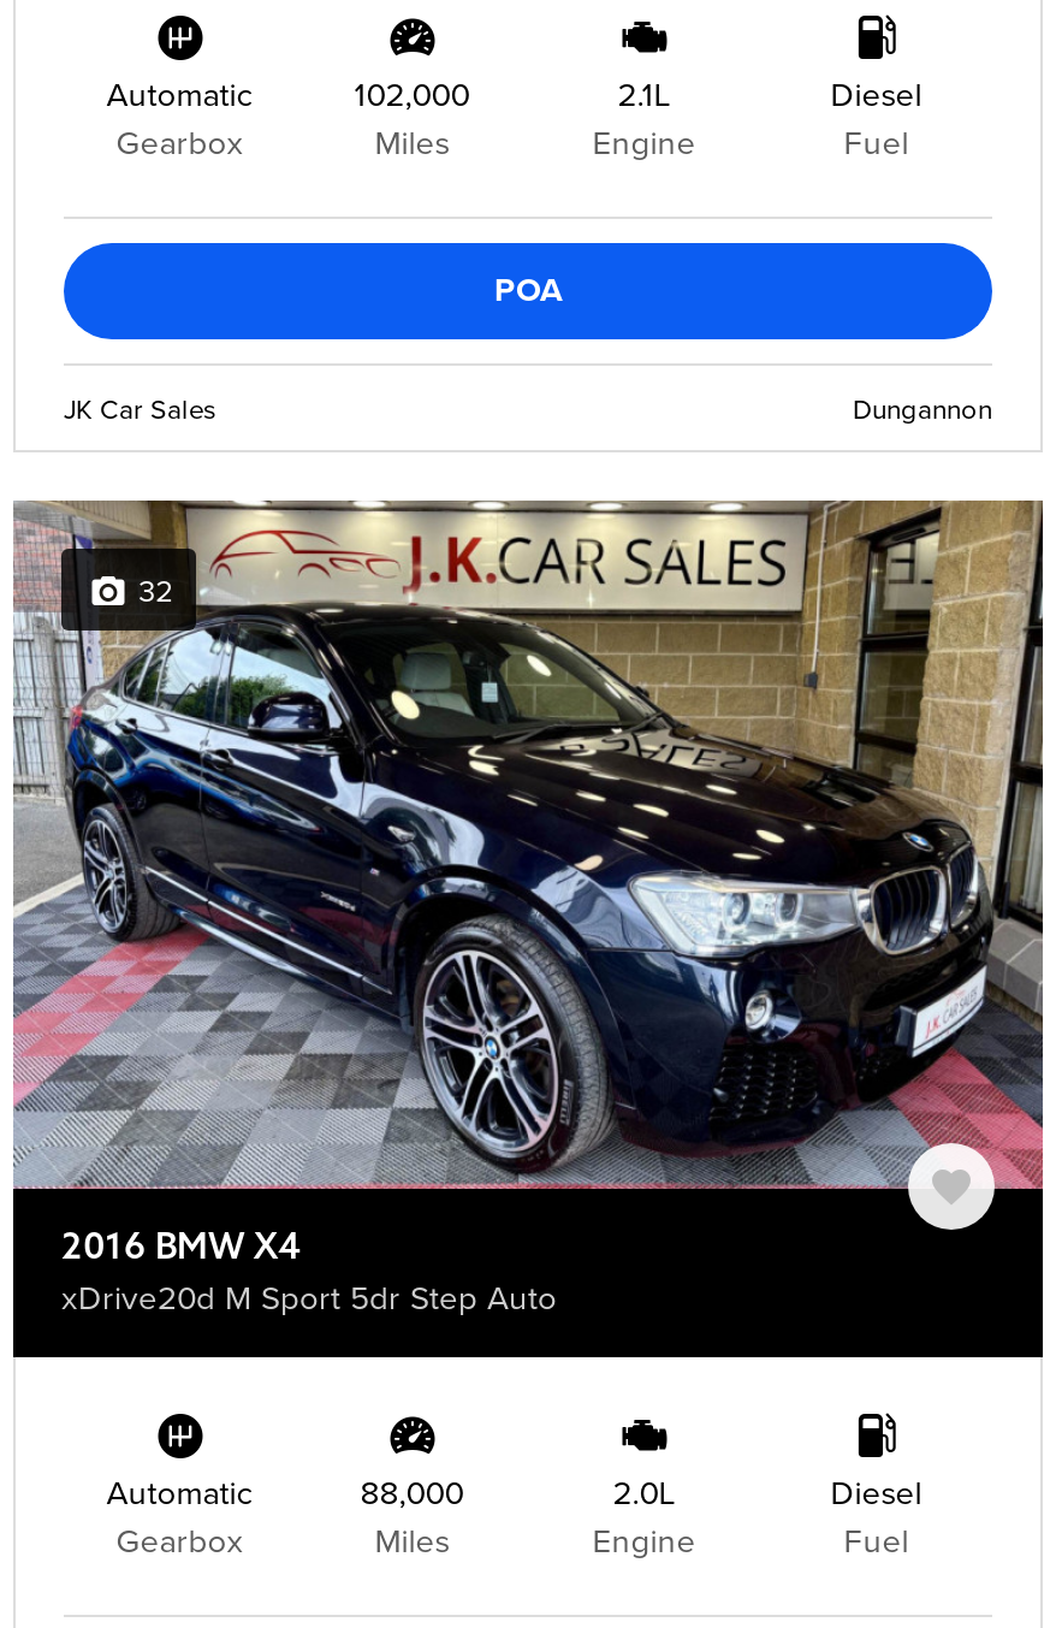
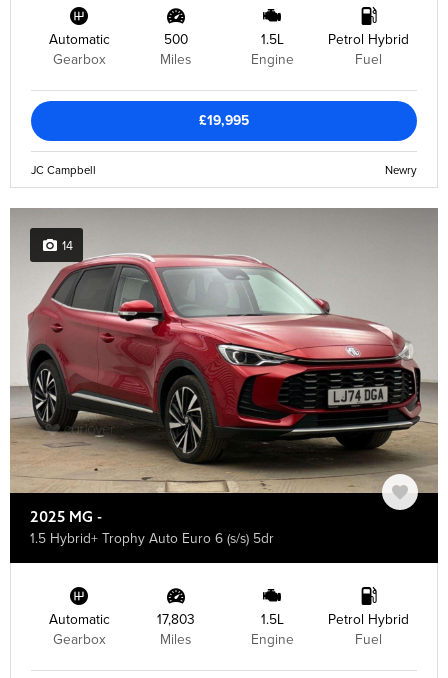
[354,76,470,117] 102,000 -> [164,31,188,48] 500
[617,76,670,117] 2.1L -> [261,31,284,48] 1.5L
[831,76,922,117] Diesel -> [328,31,409,48] Petrol Hybrid
[494,271,562,312] POA -> [199,112,249,129] £19,995
[64,396,992,427] JK Car Sales | Dungannon -> [31,164,417,177] JC Campbell | Newry
[13,498,1045,1191] [image] | 32 -> [10,207,438,494] [image] | 14
[61,1223,557,1320] 2016 BMW X4 | xDrive20d M Sport 5dr Step Auto -> [30,507,274,547] 2025 MG - | 1.5 Hybrid+ Trophy Auto Euro 6 (s/s) 5dr
[360,1473,464,1513] 88,000 -> [157,611,195,628] 17,803
[613,1473,675,1513] 2.0L -> [261,611,284,628] 1.5L
[831,1473,922,1513] Diesel -> [328,611,409,628] Petrol Hybrid

